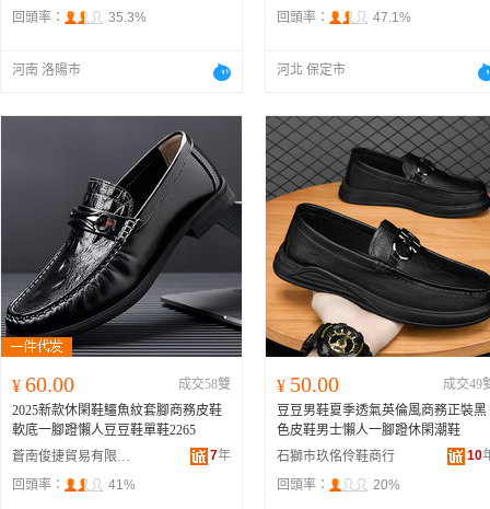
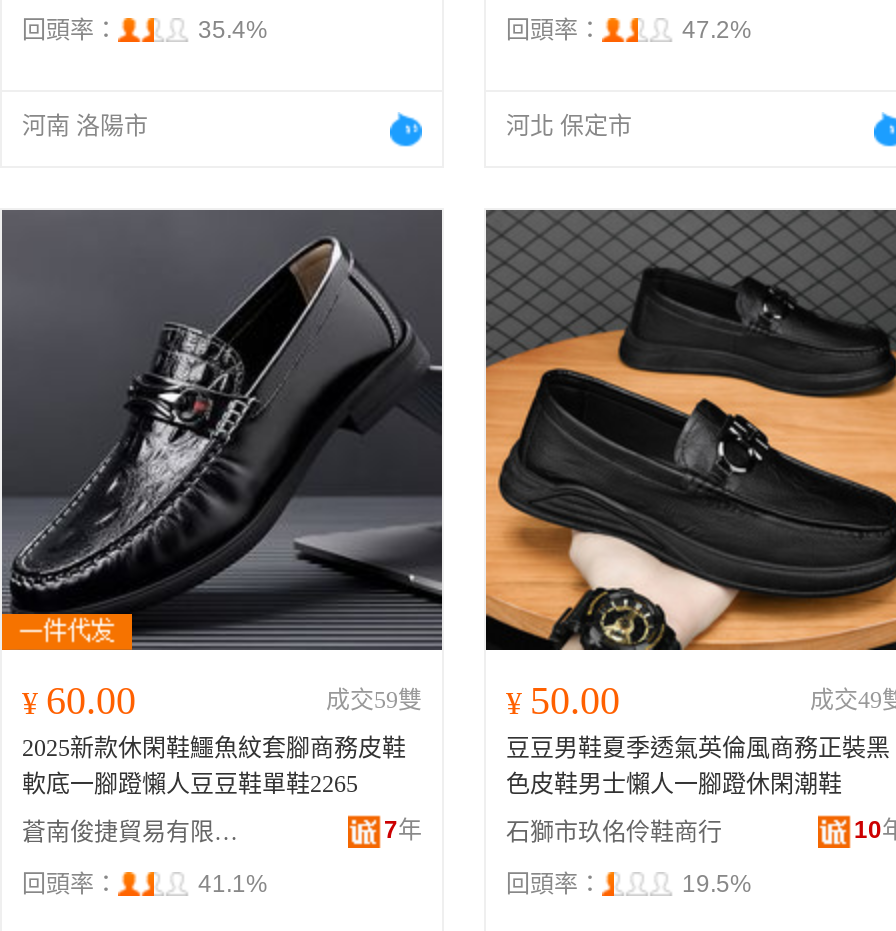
[108,10,147,25] 35.3% -> [198,16,268,44] 35.4%
[373,10,411,25] 47.1% -> [682,16,752,44] 47.2%
[178,377,231,392] 成交58雙 -> [326,686,422,714] 成交59雙
[108,477,136,493] 41% -> [198,870,268,898] 41.1%
[373,477,400,493] 20% -> [682,870,752,898] 19.5%

